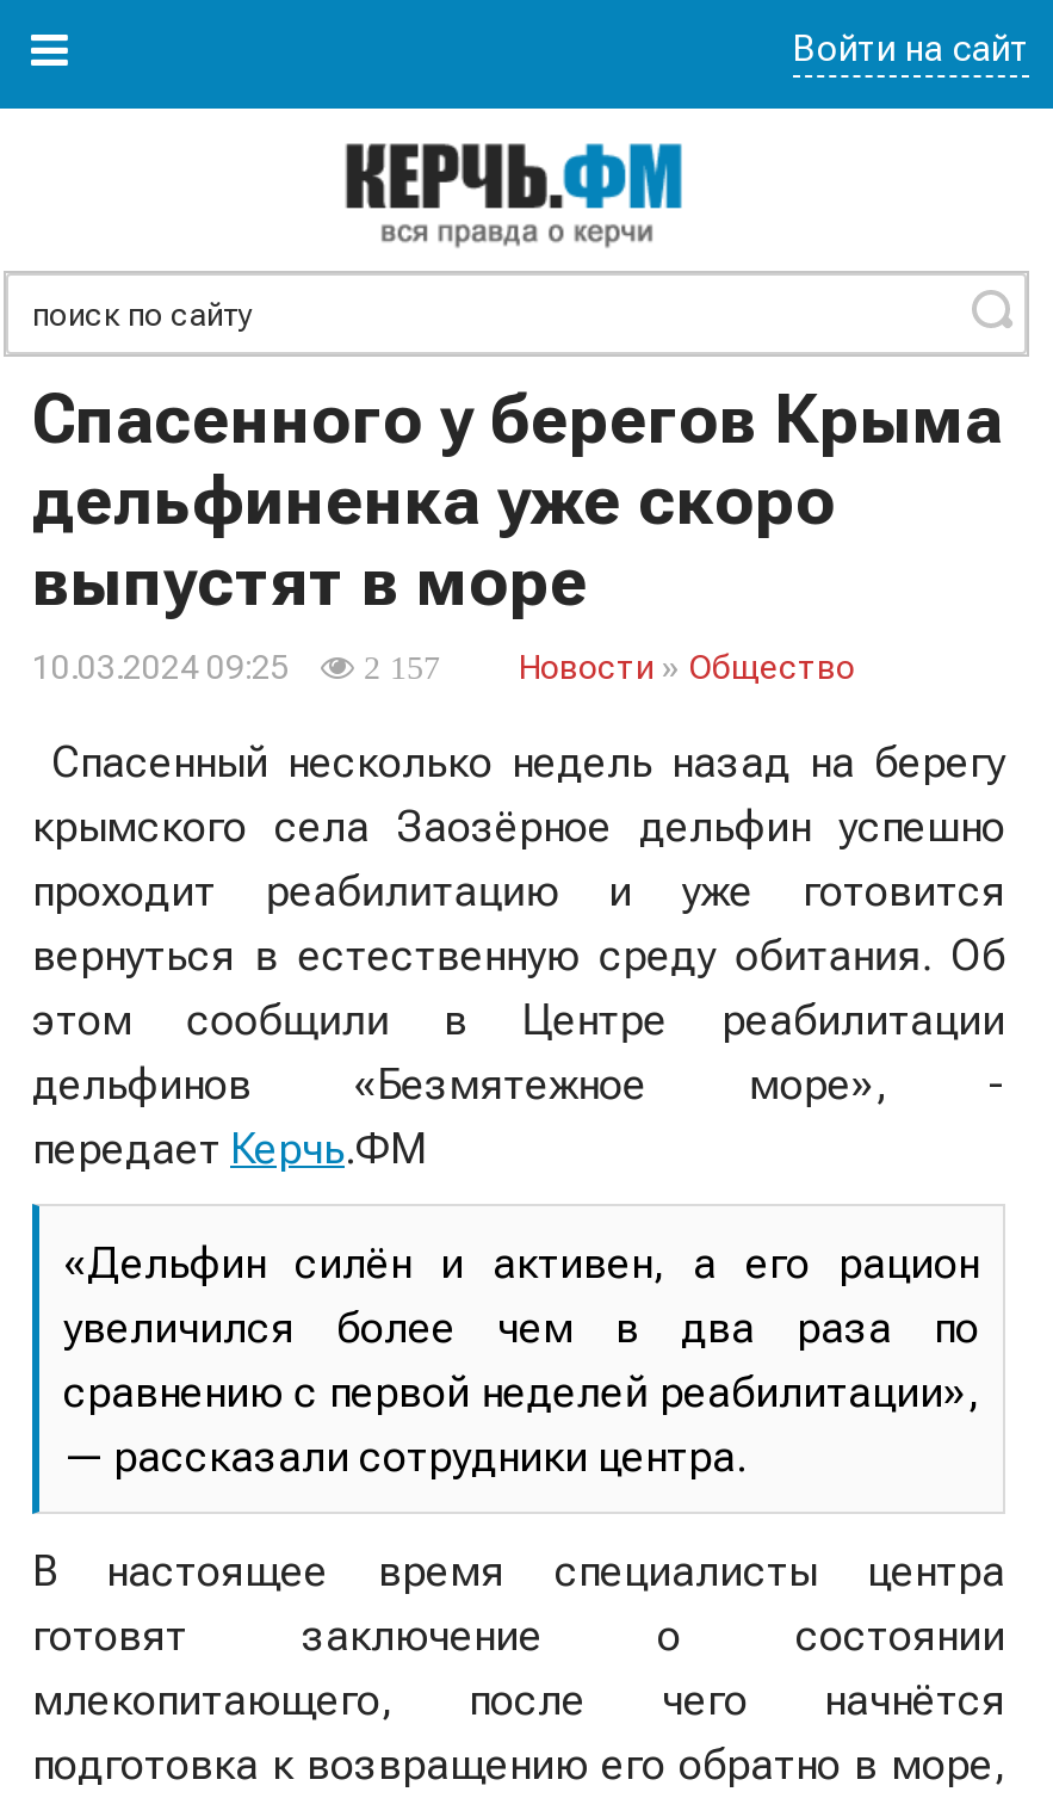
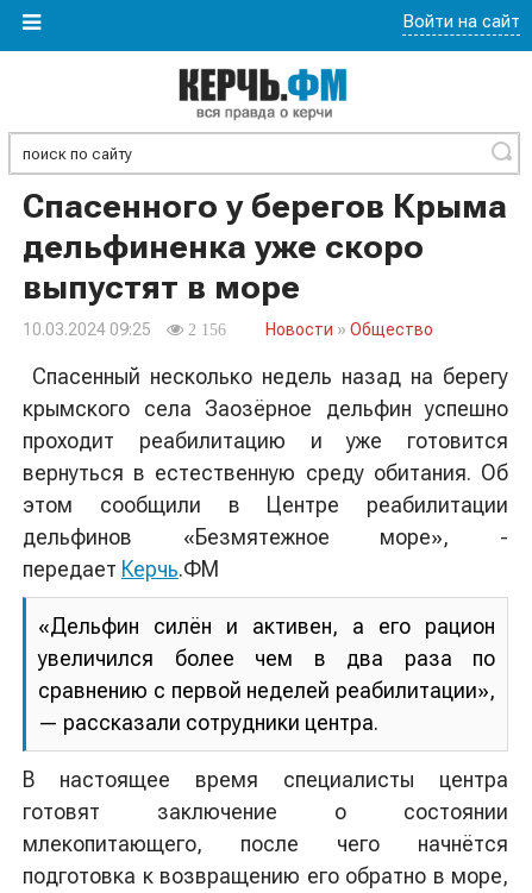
[32,648,440,686] 10.03.2024 09:25 2 157 -> [23,320,226,339] 10.03.2024 09:25 2 156

